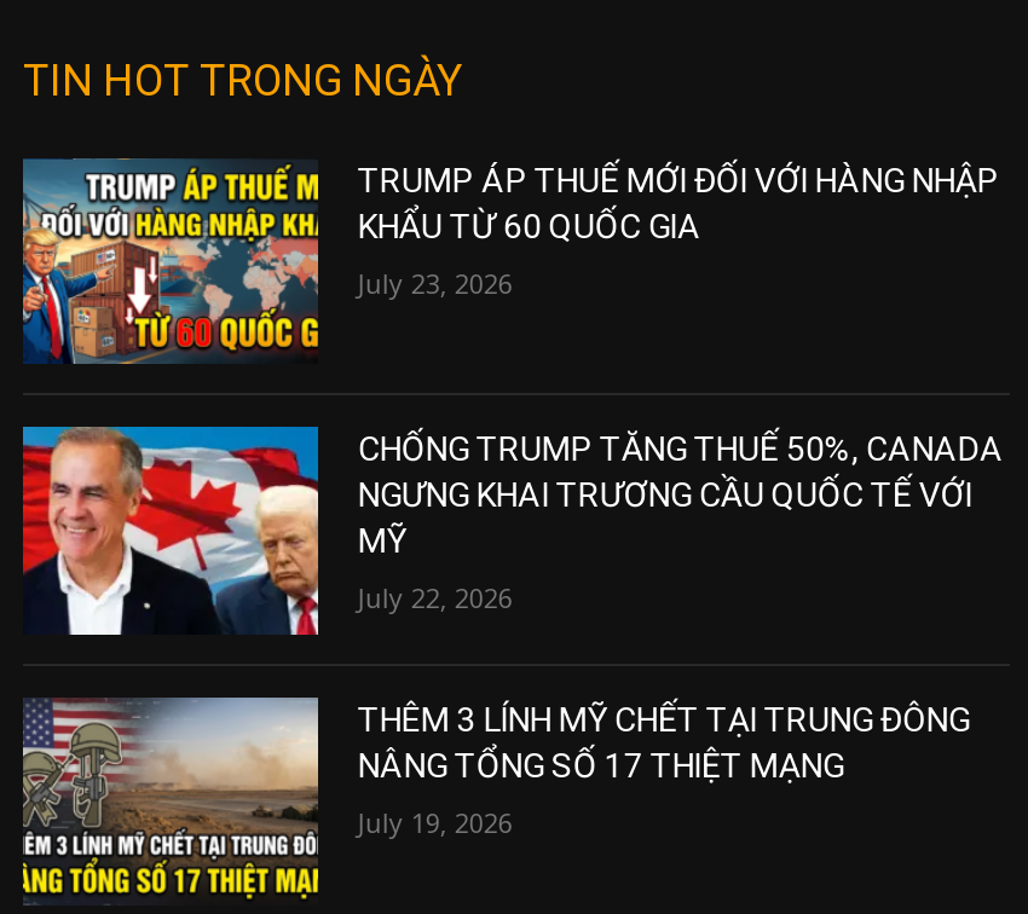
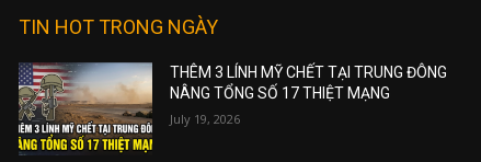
[21,158,999,366] [image] | TRUMP ÁP THUẾ MỚI ĐỐI VỚI HÀNG NHẬP | KHẨU TỪ 60 QUỐC GIA | July 23, 2026 -> none
[21,424,1004,640] [image] | CHỐNG TRUMP TĂNG THUẾ 50%, CANADA | NGƯNG KHAI TRƯƠNG CẦU QUỐC TẾ VỚI | MỸ | July 22, 2026 -> none

